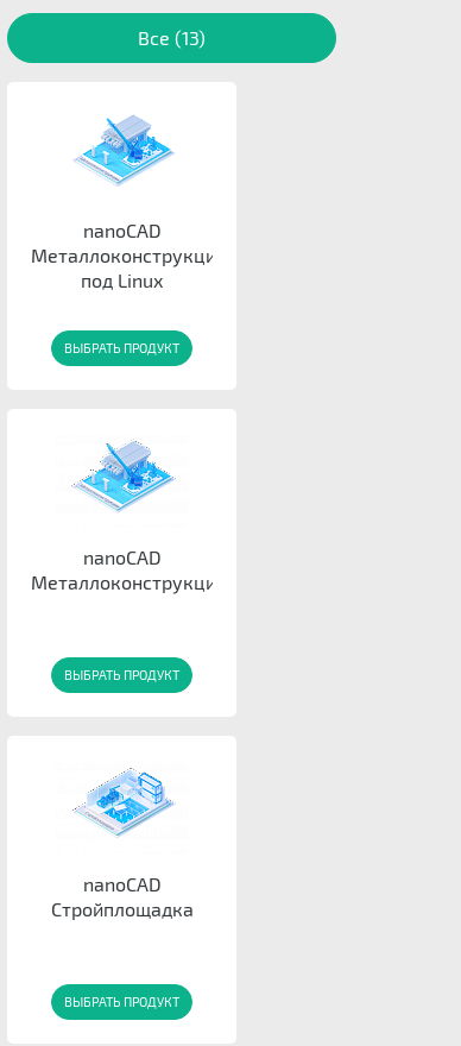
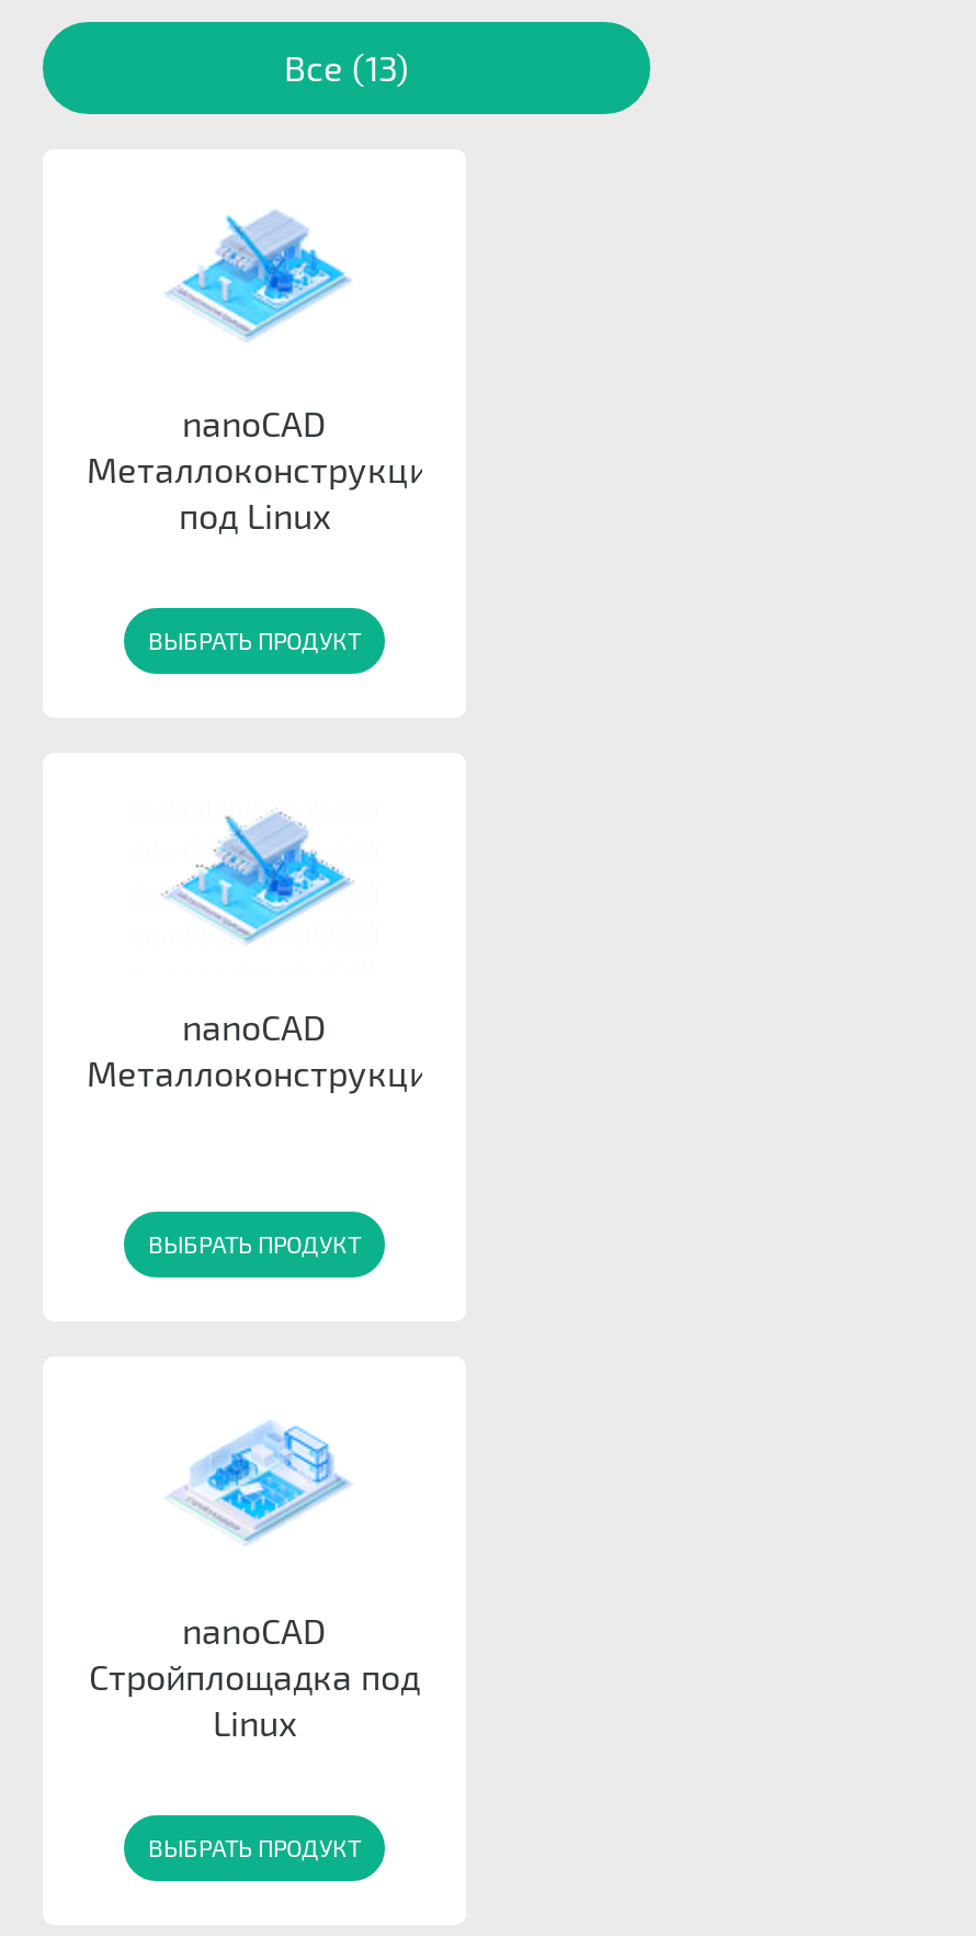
[50,897,193,920] Стройплощадка -> [89,1655,420,1743] Стройплощадка под | Linux

